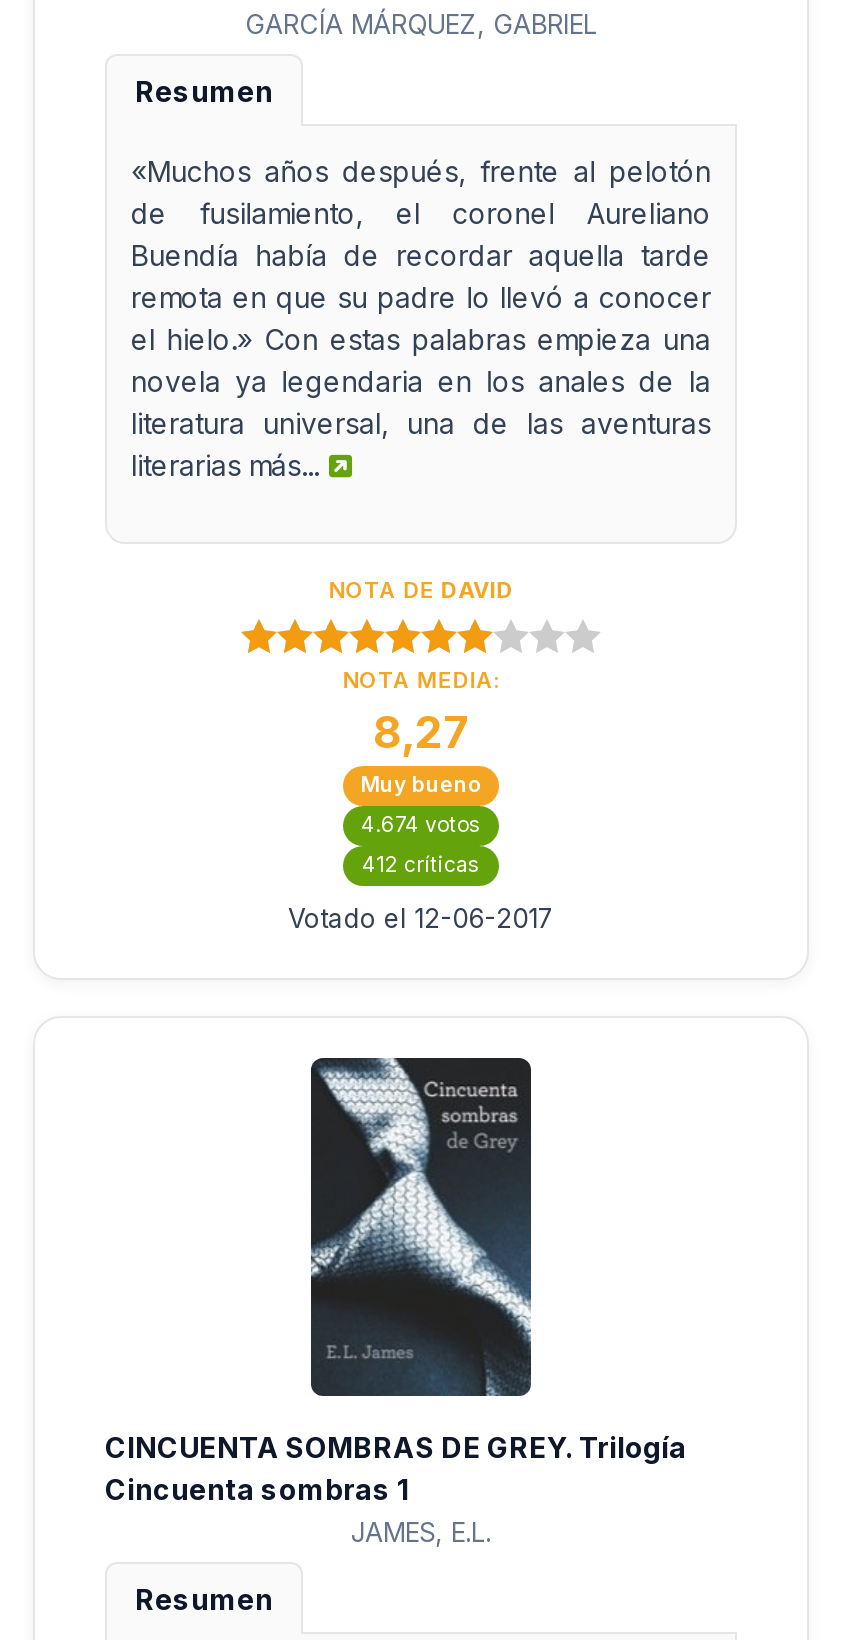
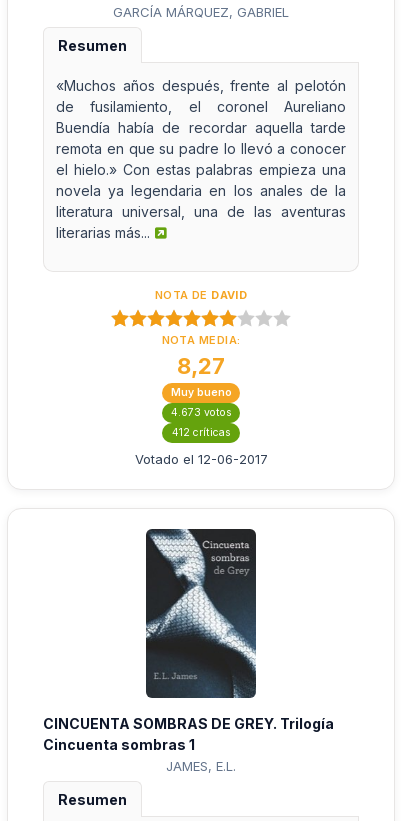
[361,811,481,837] 4.674 votos -> [170,405,231,418] 4.673 votos

